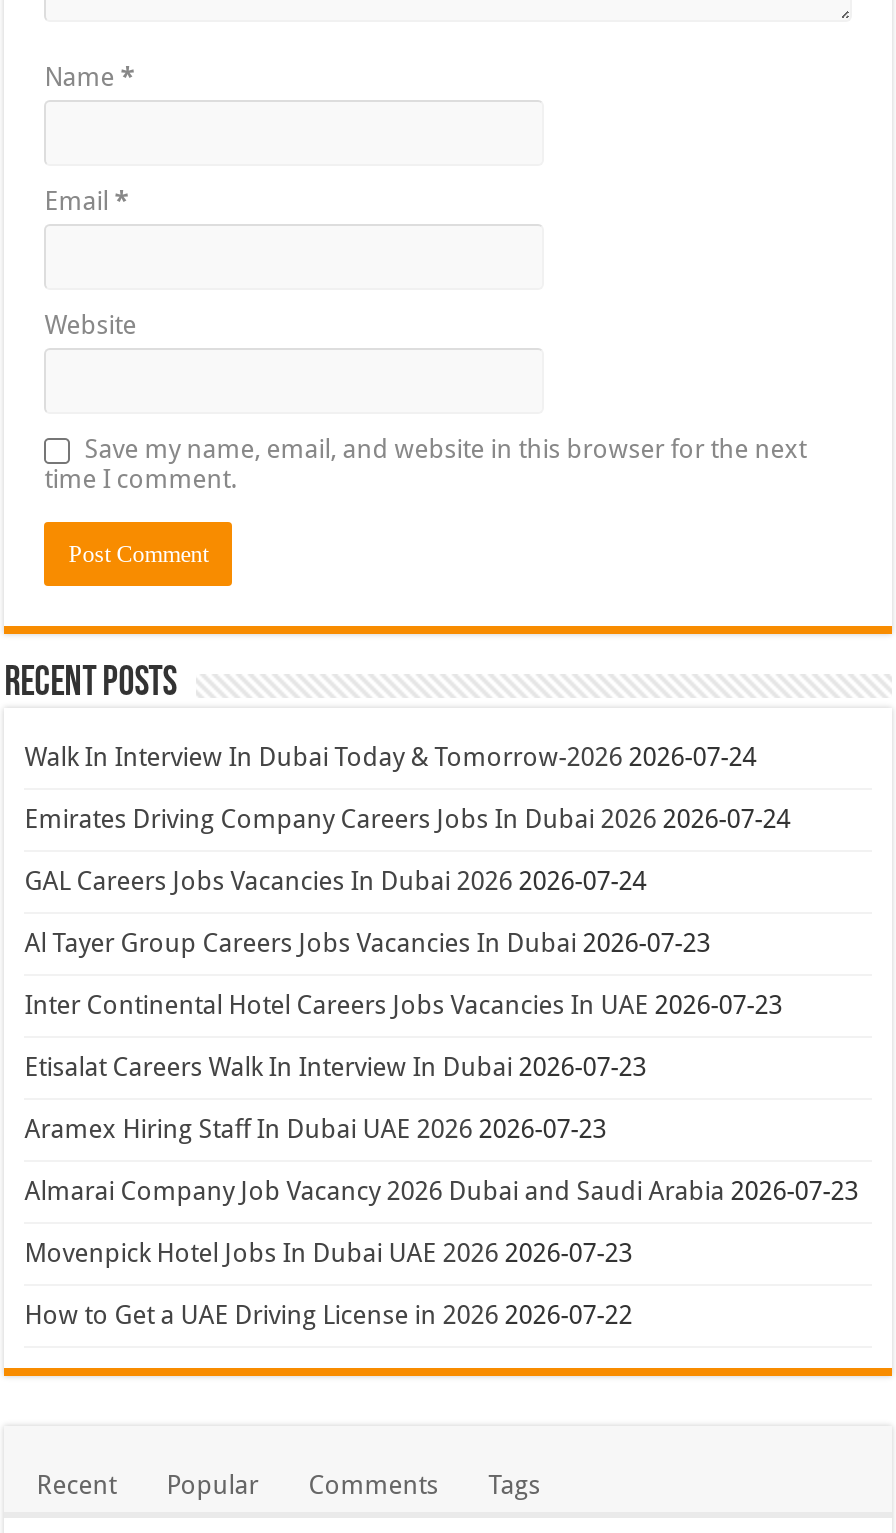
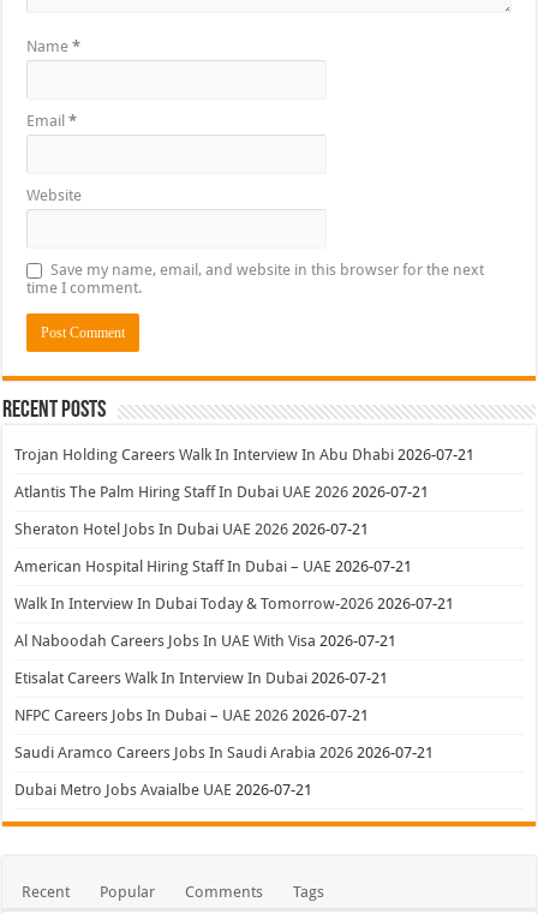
[24,743,756,773] Walk In Interview In Dubai Today & Tomorrow-2026 2026-07-24 -> [15,446,475,464] Trojan Holding Careers Walk In Interview In Abu Dhabi 2026-07-21
[24,805,790,835] Emirates Driving Company Careers Jobs In Dubai 2026 2026-07-24 -> [15,483,429,501] Atlantis The Palm Hiring Staff In Dubai UAE 2026 2026-07-21
[24,867,646,897] GAL Careers Jobs Vacancies In Dubai 2026 2026-07-24 -> [15,520,369,538] Sheraton Hotel Jobs In Dubai UAE 2026 2026-07-21
[24,929,710,959] Al Tayer Group Careers Jobs Vacancies In Dubai 2026-07-23 -> [15,558,412,576] American Hospital Hiring Staff In Dubai – UAE 2026-07-21
[24,991,782,1021] Inter Continental Hotel Careers Jobs Vacancies In UAE 2026-07-23 -> [15,595,454,613] Walk In Interview In Dubai Today & Tomorrow-2026 2026-07-21
[24,1053,646,1083] Etisalat Careers Walk In Interview In Dubai 2026-07-23 -> [15,632,397,650] Al Naboodah Careers Jobs In UAE With Visa 2026-07-21
[24,1115,606,1145] Aramex Hiring Staff In Dubai UAE 2026 2026-07-23 -> [15,669,388,687] Etisalat Careers Walk In Interview In Dubai 2026-07-21
[24,1177,858,1207] Almarai Company Job Vacancy 2026 Dubai and Saudi Arabia 2026-07-23 -> [15,707,369,725] NFPC Careers Jobs In Dubai – UAE 2026 2026-07-21
[24,1239,632,1269] Movenpick Hotel Jobs In Dubai UAE 2026 2026-07-23 -> [15,744,434,762] Saudi Aramco Careers Jobs In Saudi Arabia 2026 2026-07-21
[24,1301,632,1331] How to Get a UAE Driving License in 2026 2026-07-22 -> [15,781,312,799] Dubai Metro Jobs Avaialbe UAE 2026-07-21

